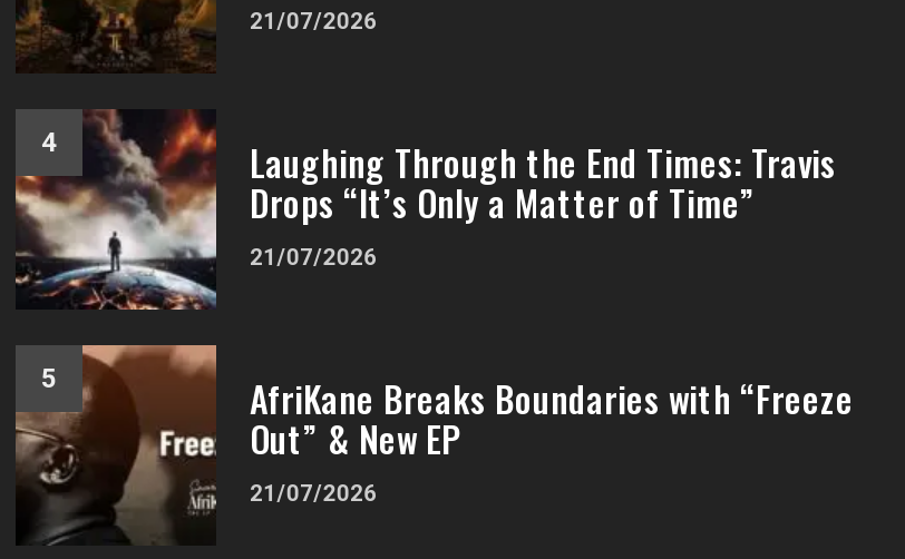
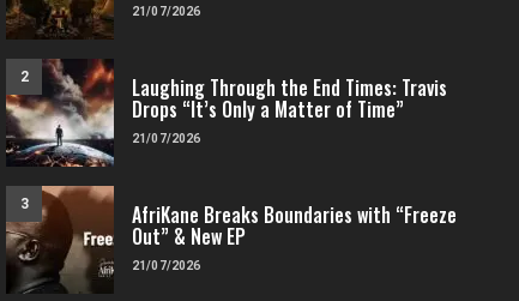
[41,126,57,157] 4 -> [20,68,28,85] 2
[41,362,57,393] 5 -> [20,195,28,212] 3

